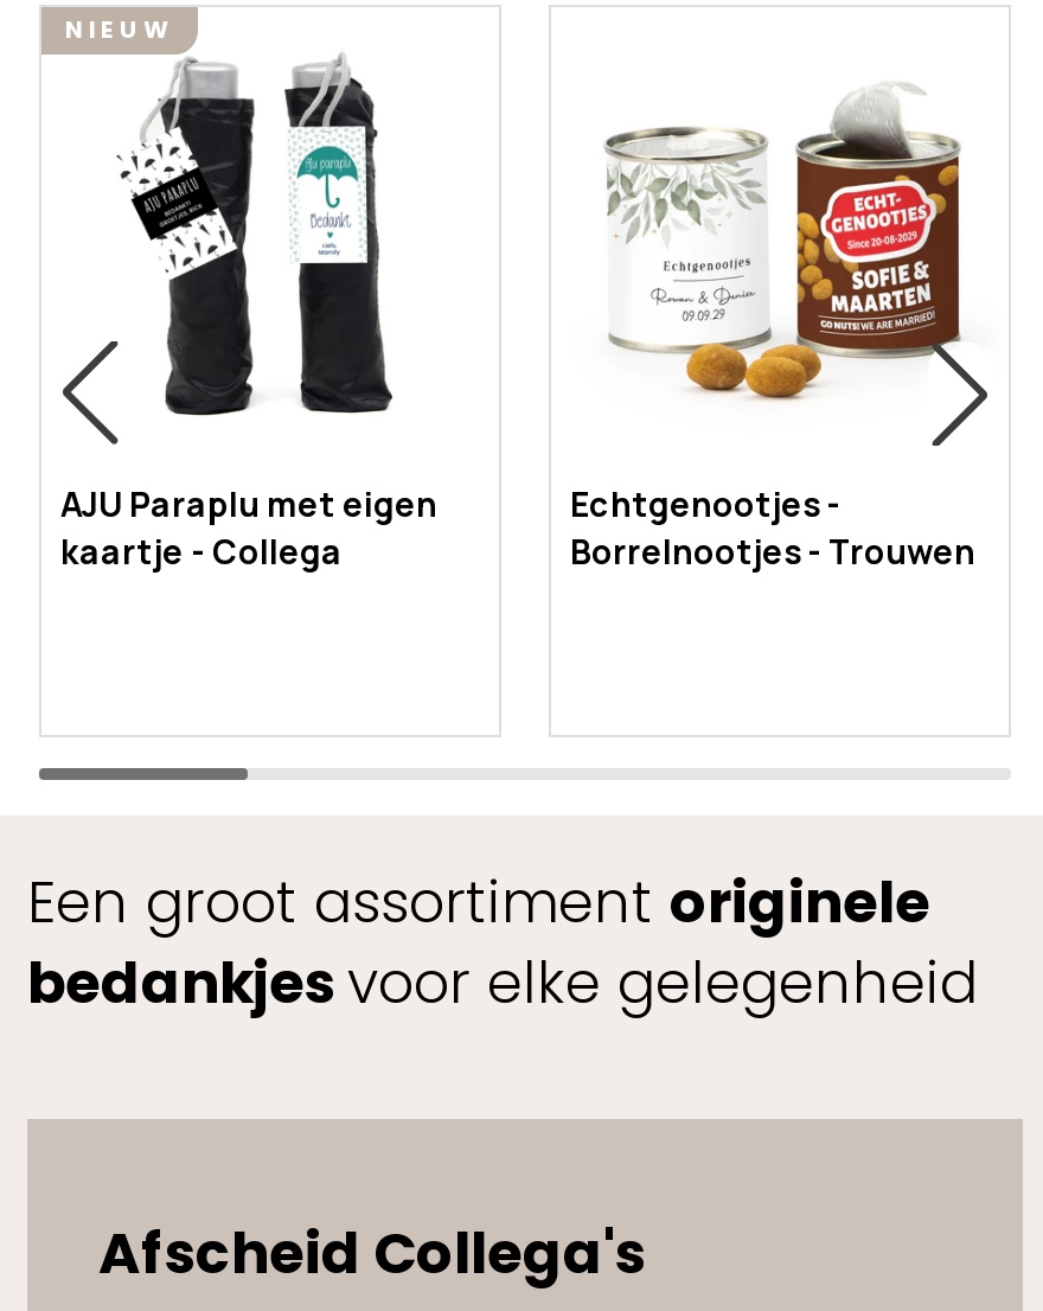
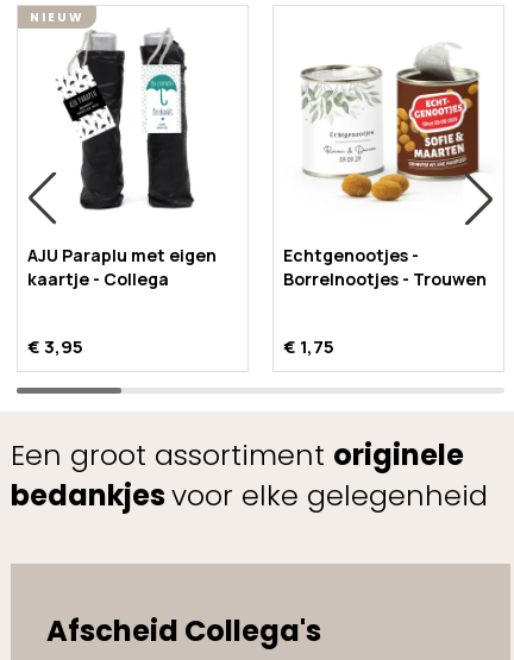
none -> [27,334,83,359] € 3,95
none -> [283,334,334,359] € 1,75

